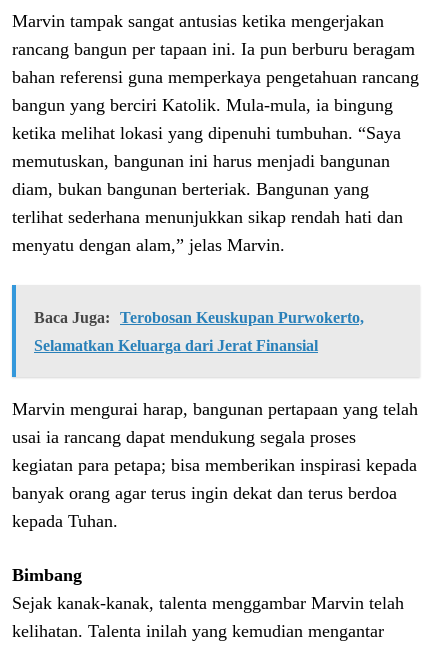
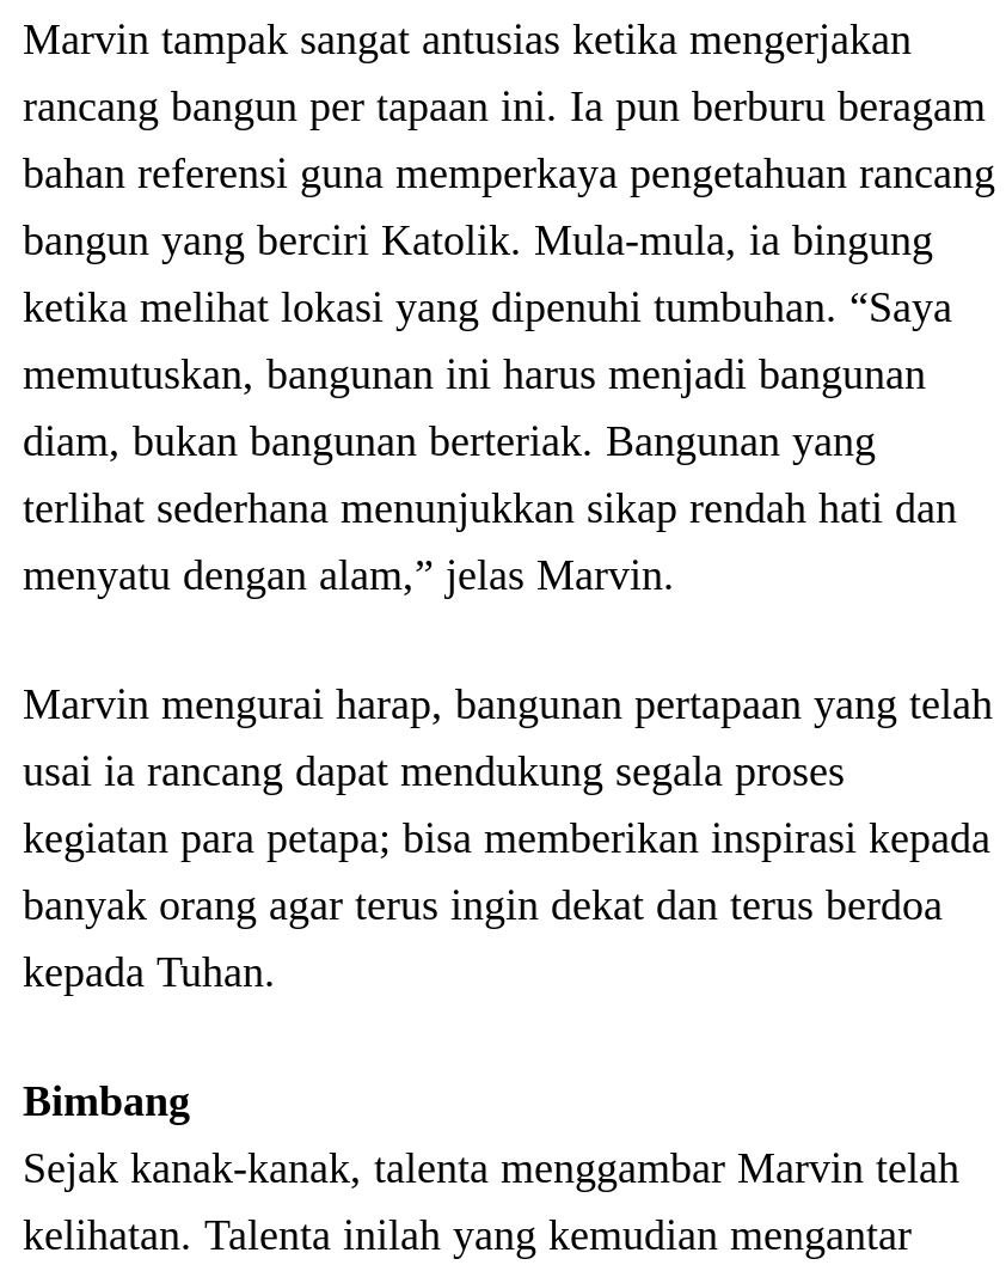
[11,284,420,378] [image] | Baca Juga: Terobosan Keuskupan Purwokerto, | Selamatkan Keluarga dari Jerat Finansial -> none

